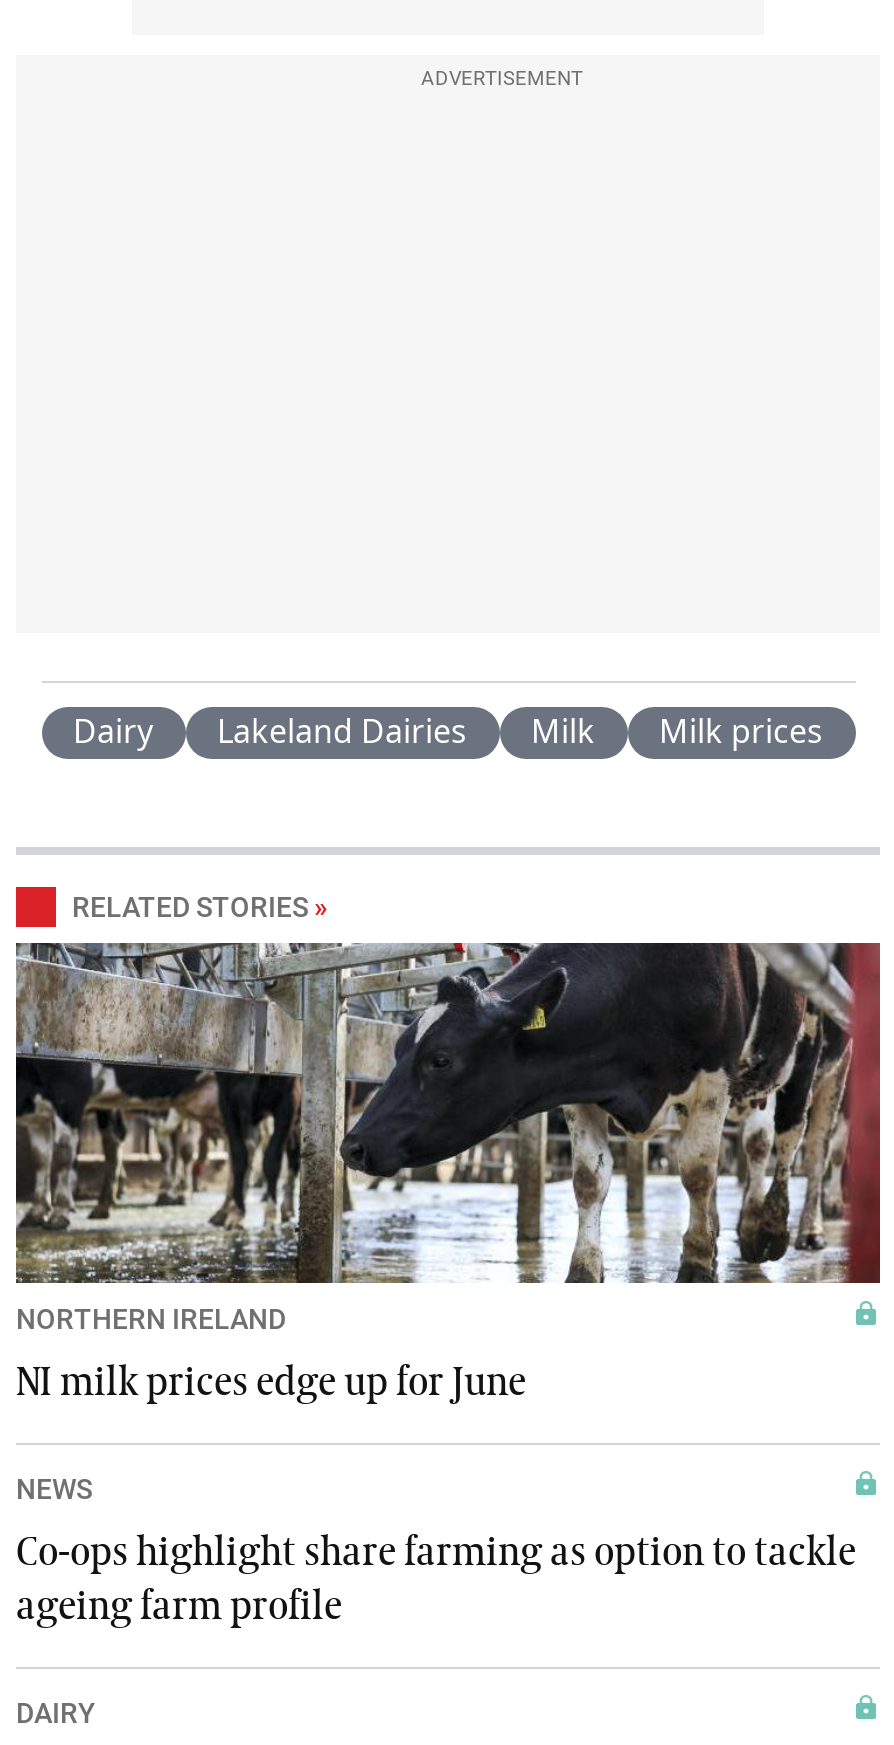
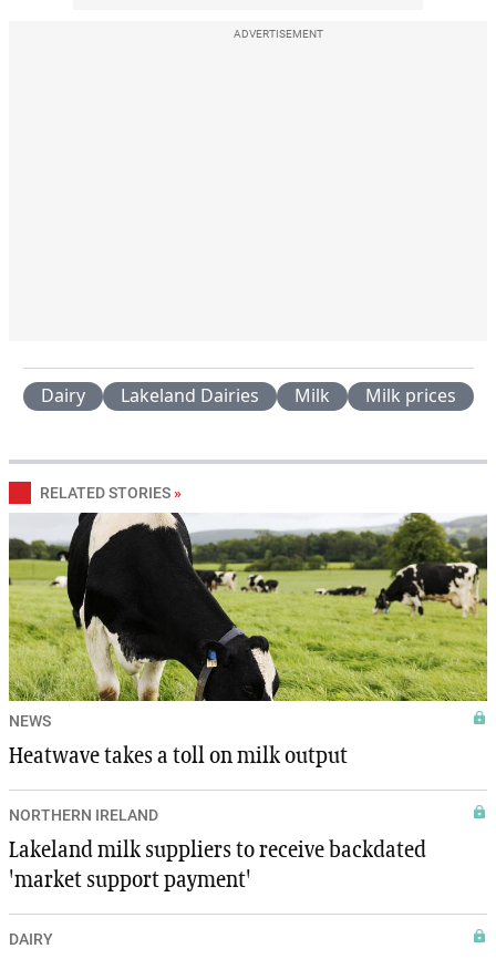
[14,941,882,1285] [image] -> [8,513,488,702] [image]
moved [16,1304,286,1336] -> [9,807,158,824]: NORTHERN IRELAND
[16,1364,526,1404] NI milk prices edge up for June -> none
moved [16,1474,92,1506] -> [9,712,51,730]: NEWS
[16,1534,856,1628] Co-ops highlight share farming as option to tackle | ageing farm profile -> [9,746,426,892] Heatwave takes a toll on milk output | Lakeland milk suppliers to receive backdated | 'market support payment'

